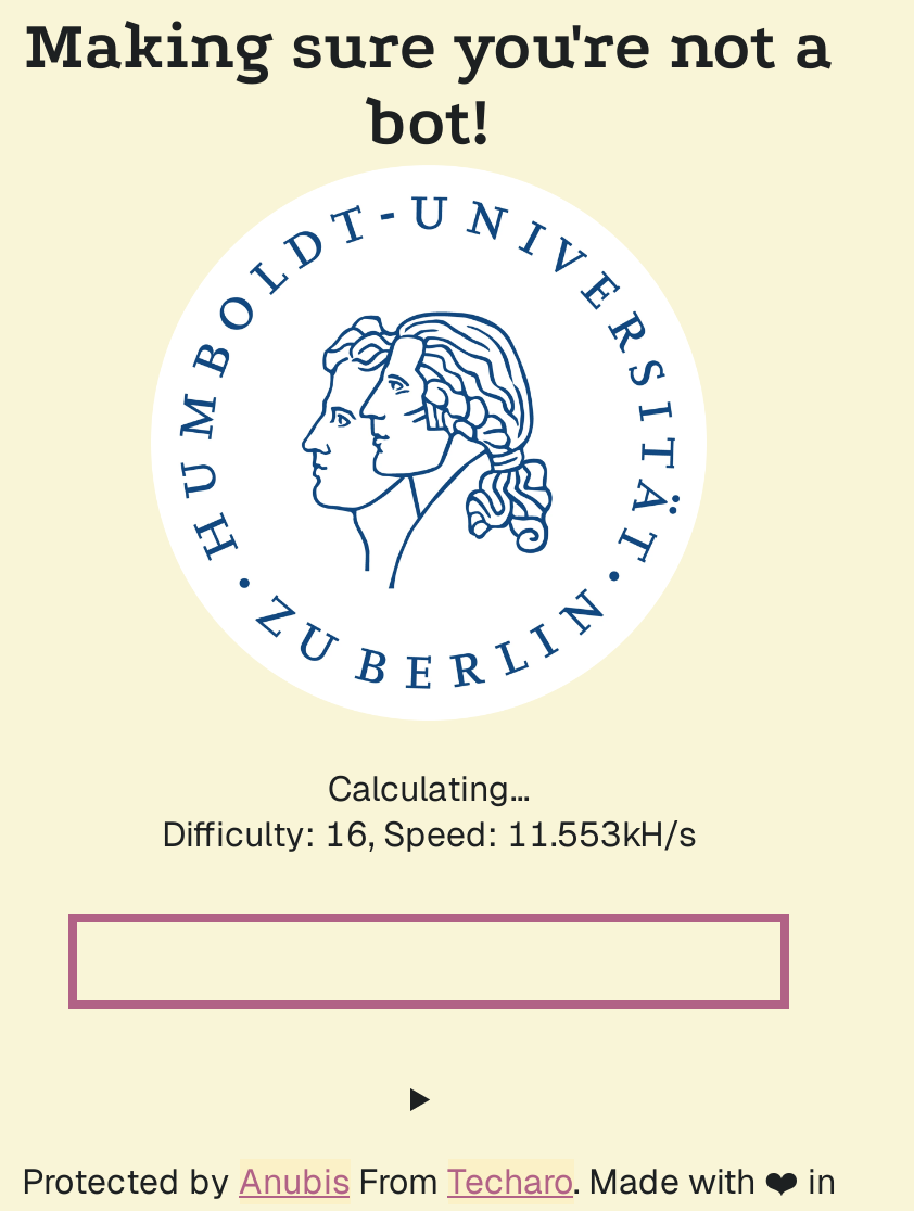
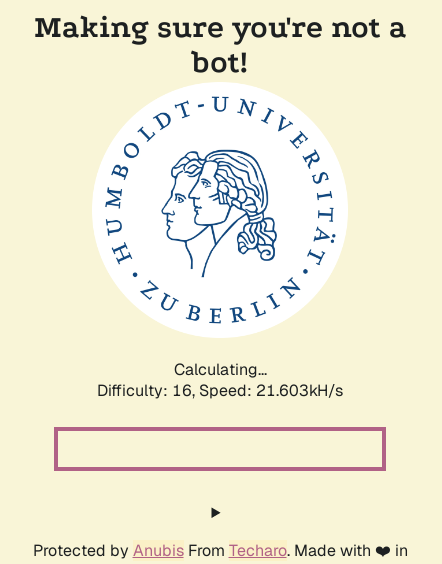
[162,812,696,857] Difficulty: 16, Speed: 11.553kH/s -> [97,380,343,401] Difficulty: 16, Speed: 21.603kH/s

